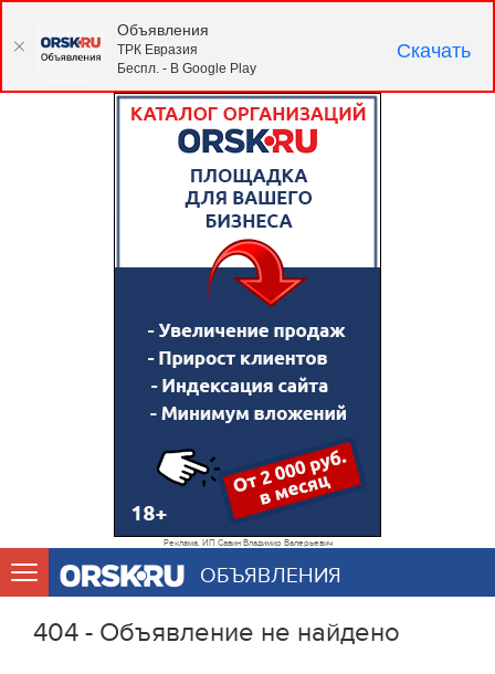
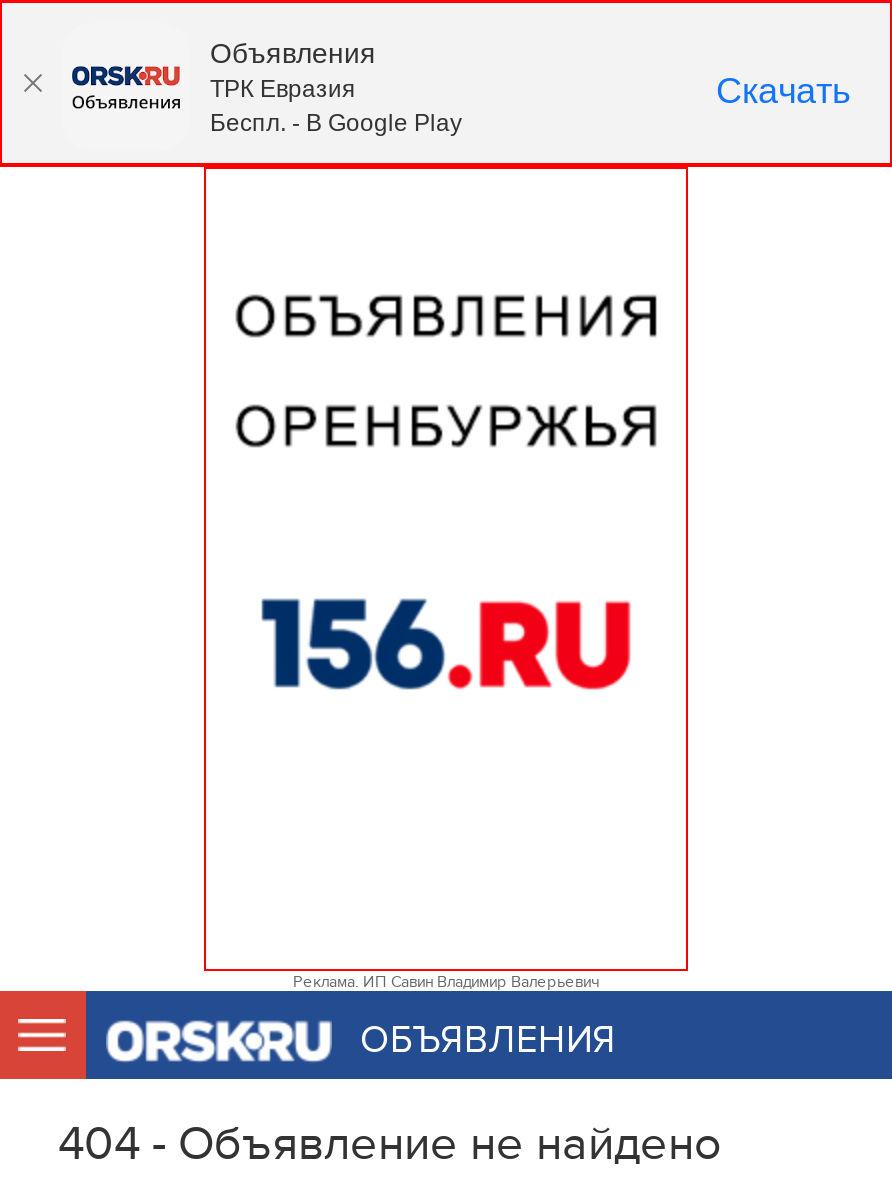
[113,92,382,538] [image] -> [202,165,690,973] [image]

